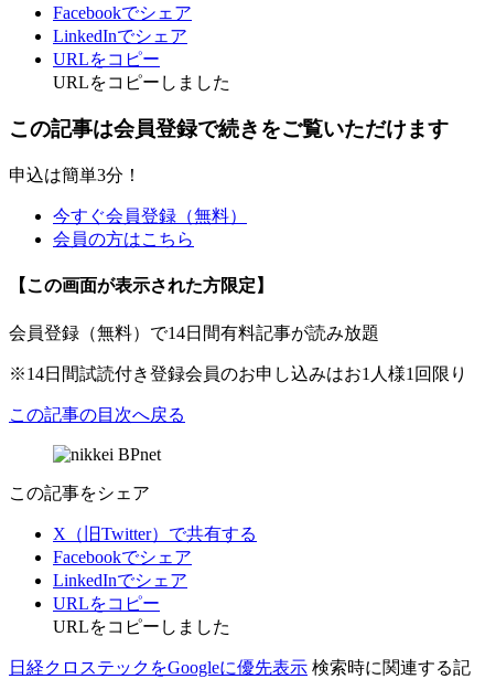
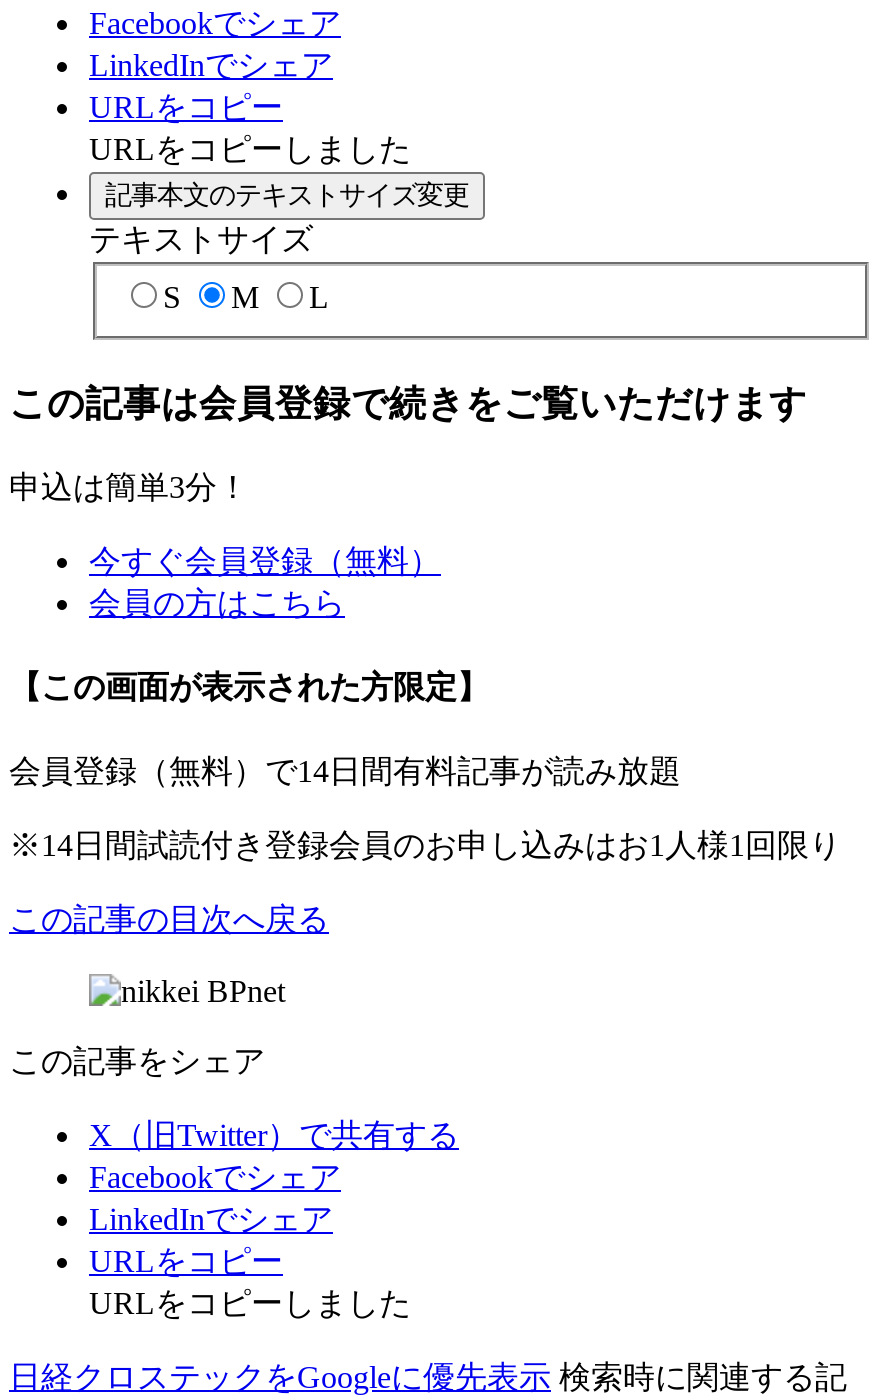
none -> [89,179,469,314] 記事本文のテキストサイズ変更 | テキストサイズ | S | M | L

